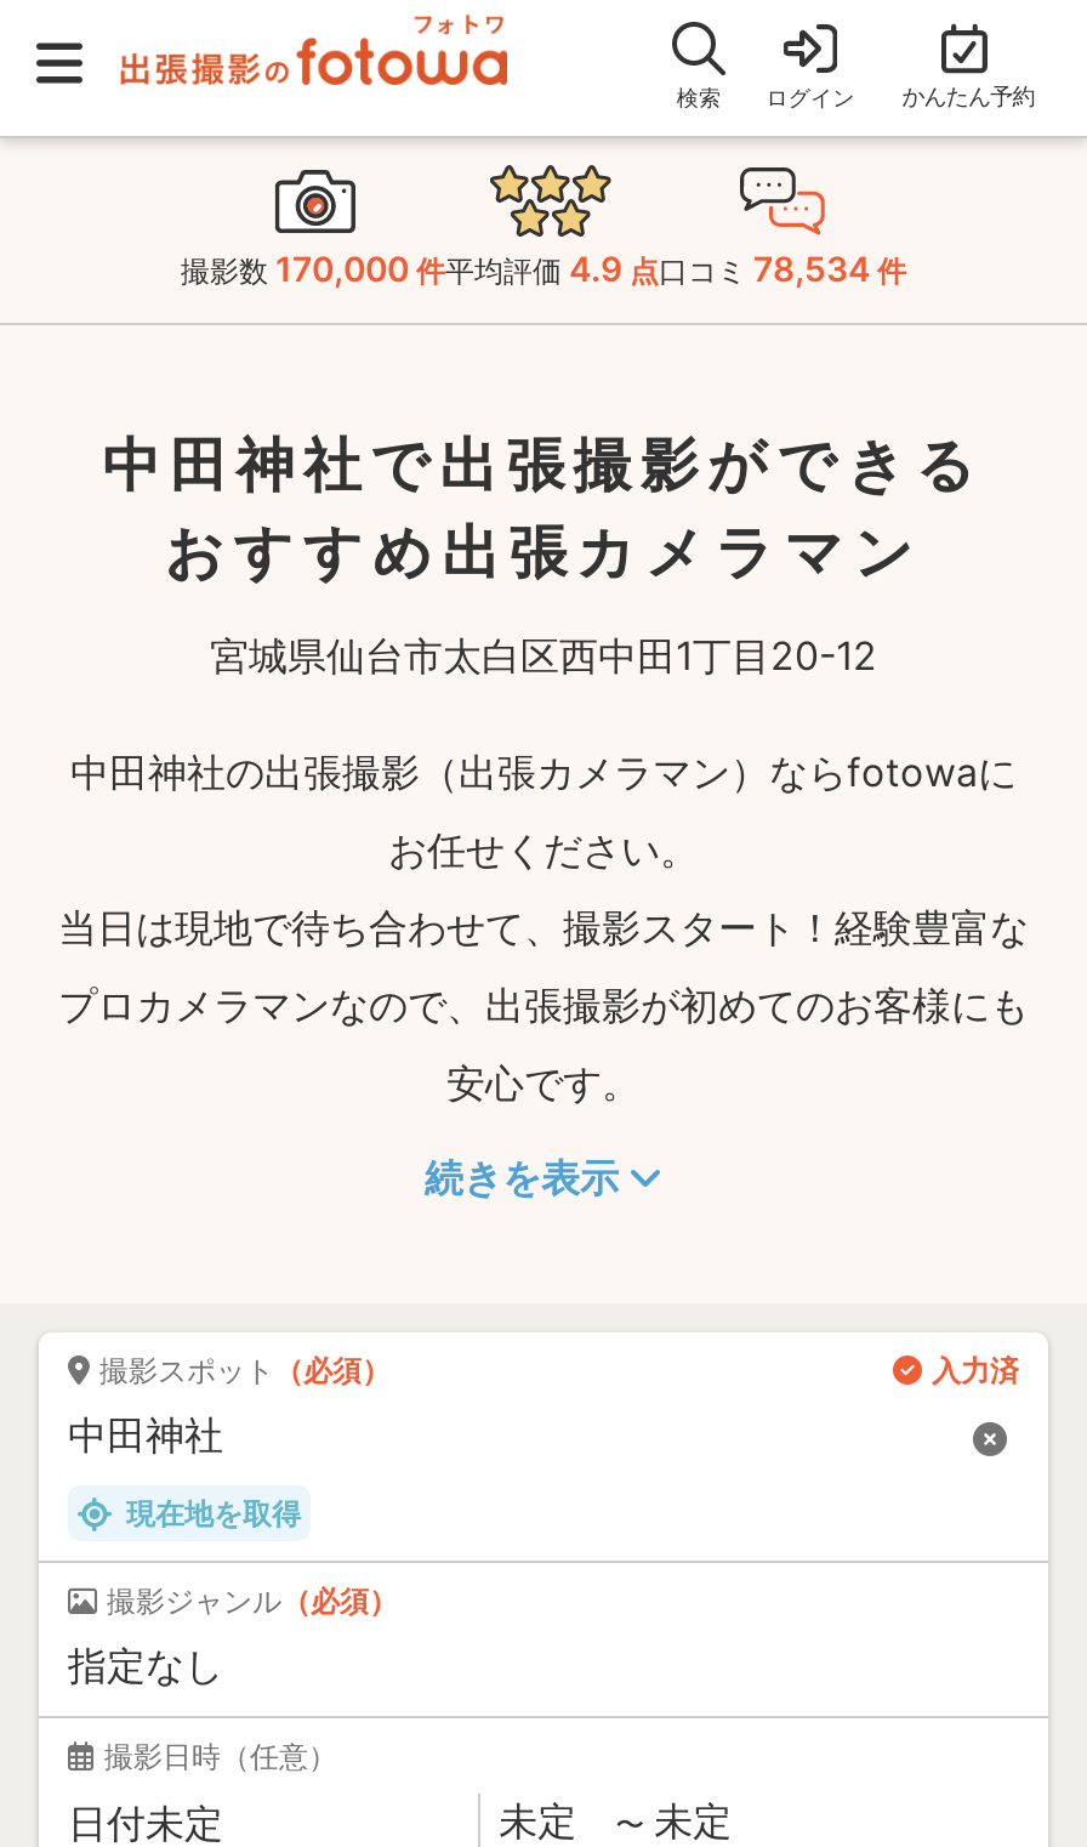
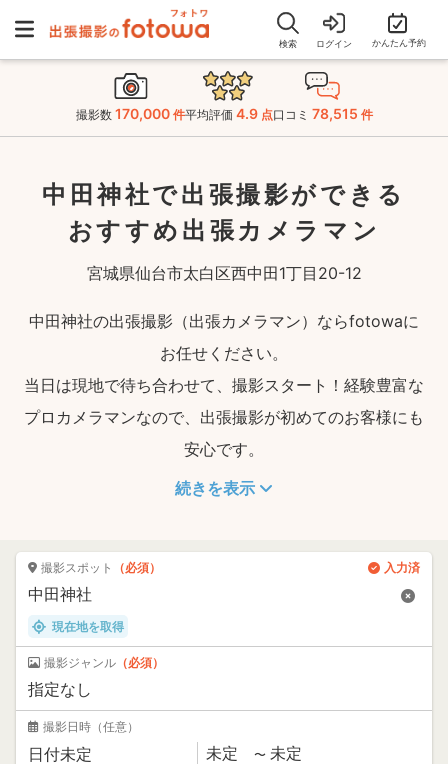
[181,248,906,289] 撮影数 170,000 件平均評価 4.9 点口コミ 78,534 件 -> [75,105,372,122] 撮影数 170,000 件平均評価 4.9 点口コミ 78,515 件

